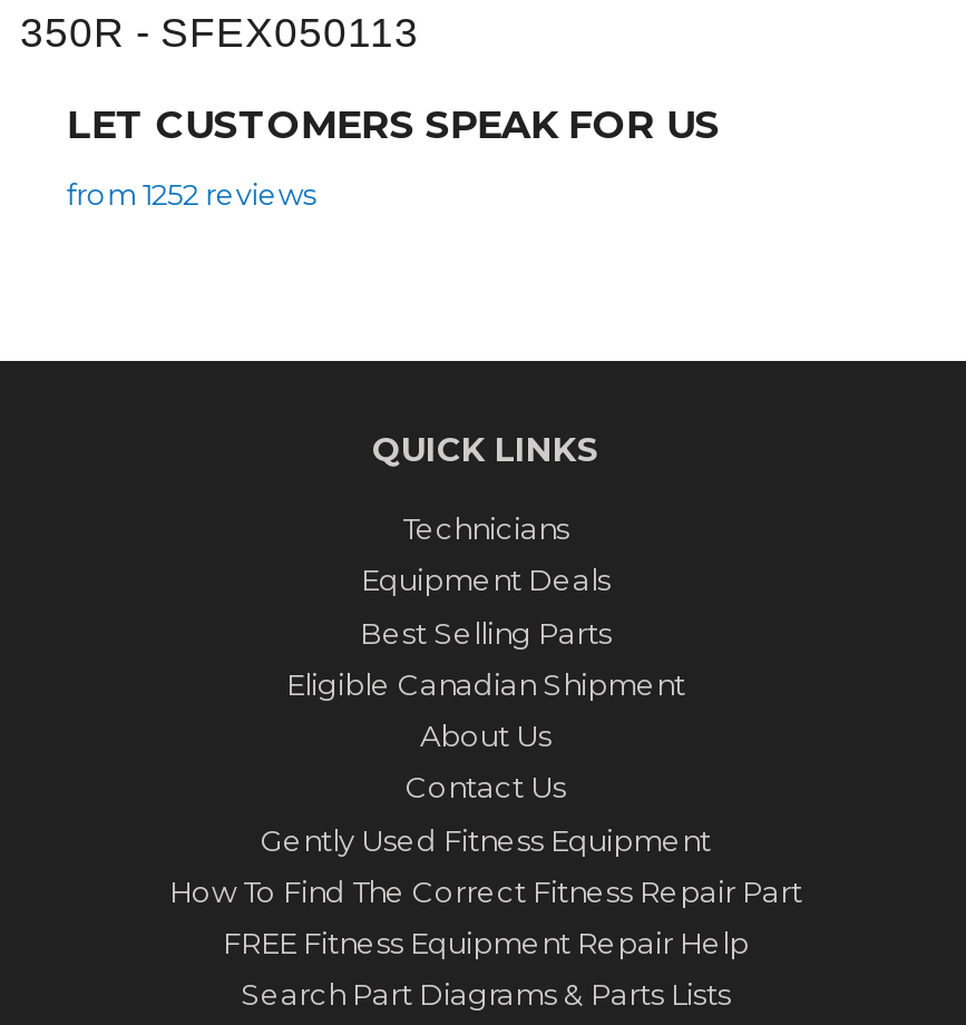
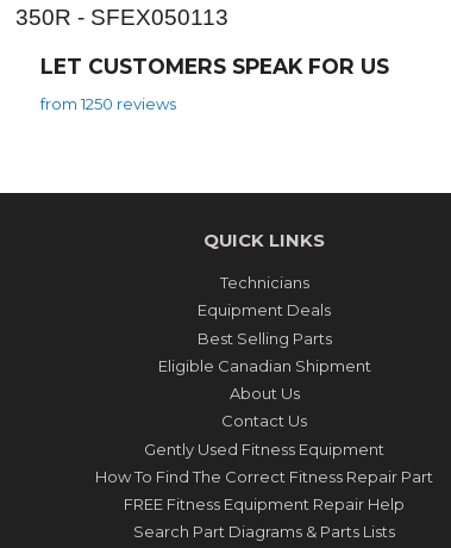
[67,176,316,212] from 1252 reviews -> [40,94,176,113] from 1250 reviews

